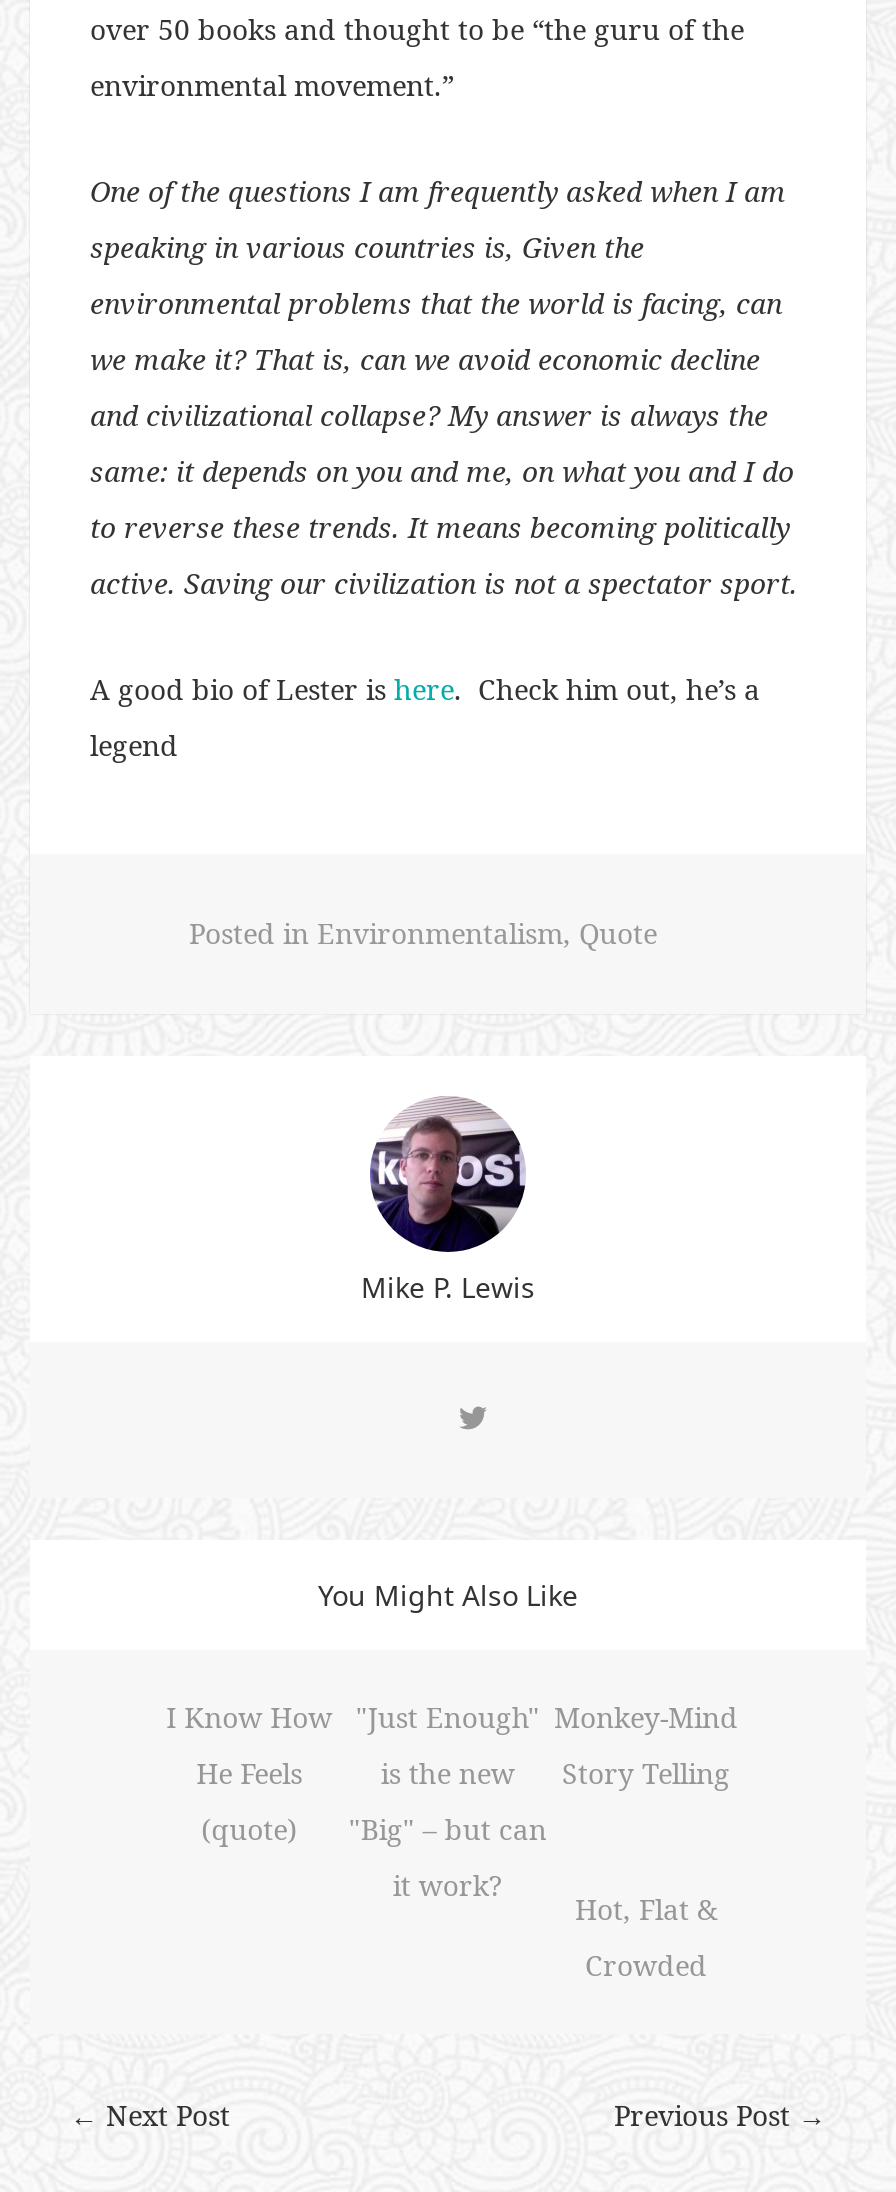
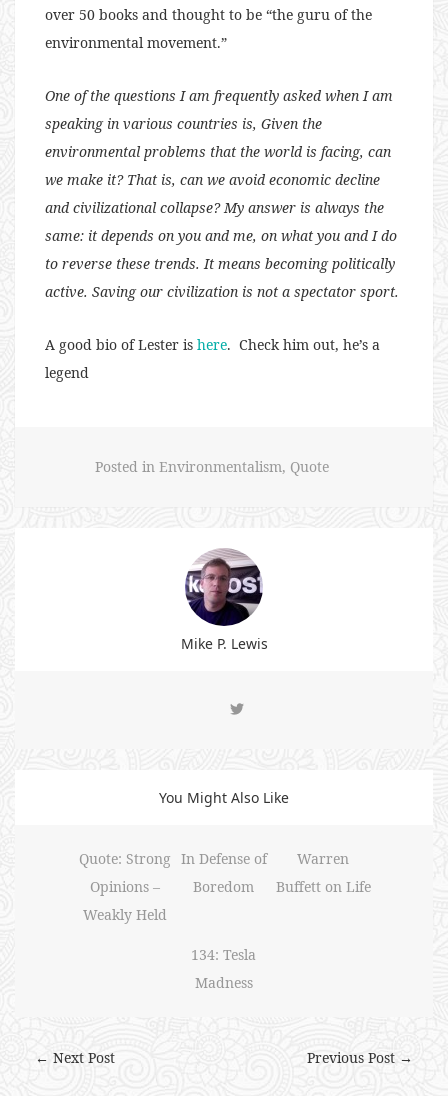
[166,1698,332,1848] I Know How | He Feels | (quote) -> [79,849,171,924] Quote: Strong | Opinions – | Weakly Held
[349,1698,547,1904] "Just Enough" | is the new | "Big" – but can | it work? -> [181,849,267,896] In Defense of | Boredom
[554,1698,738,1792] Monkey-Mind | Story Telling -> [275,849,370,896] Warren | Buffett on Life
[575,1890,717,1984] Hot, Flat & | Crowded -> [191,945,256,992] 134: Tesla | Madness

